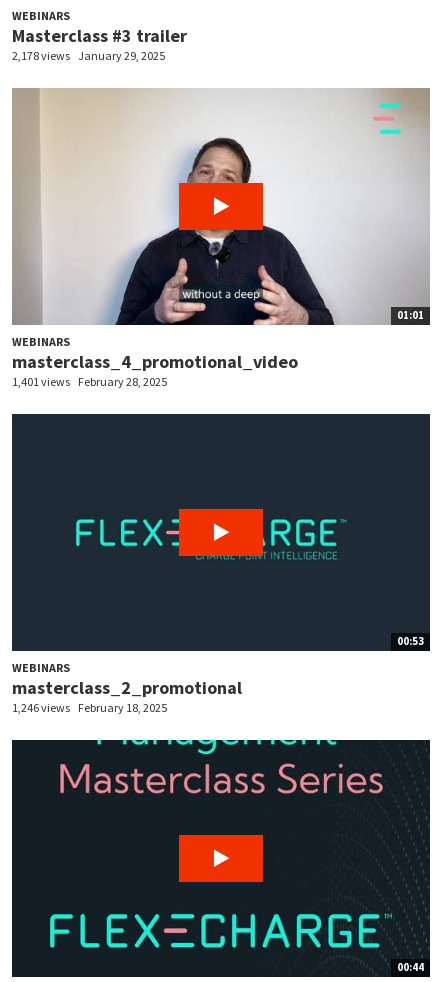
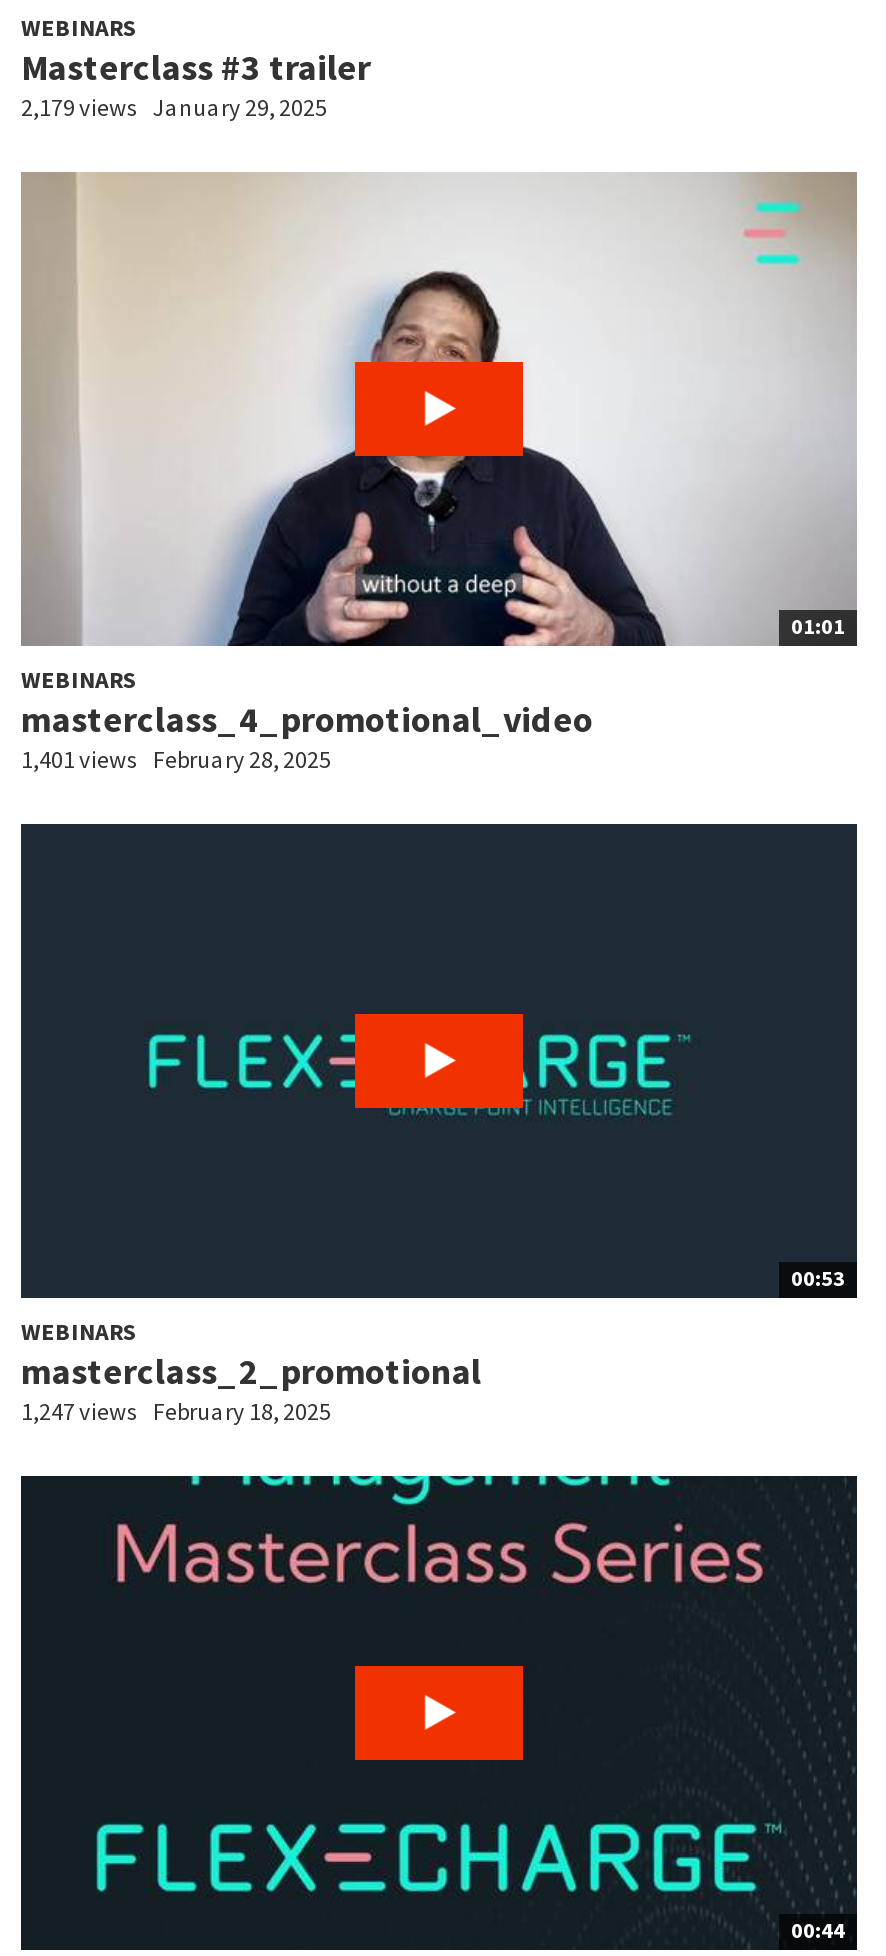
[12,48,165,63] 2,178 views January 29, 2025 -> [21,92,327,122] 2,179 views January 29, 2025
[12,700,167,715] 1,246 views February 18, 2025 -> [21,1395,331,1425] 1,247 views February 18, 2025

